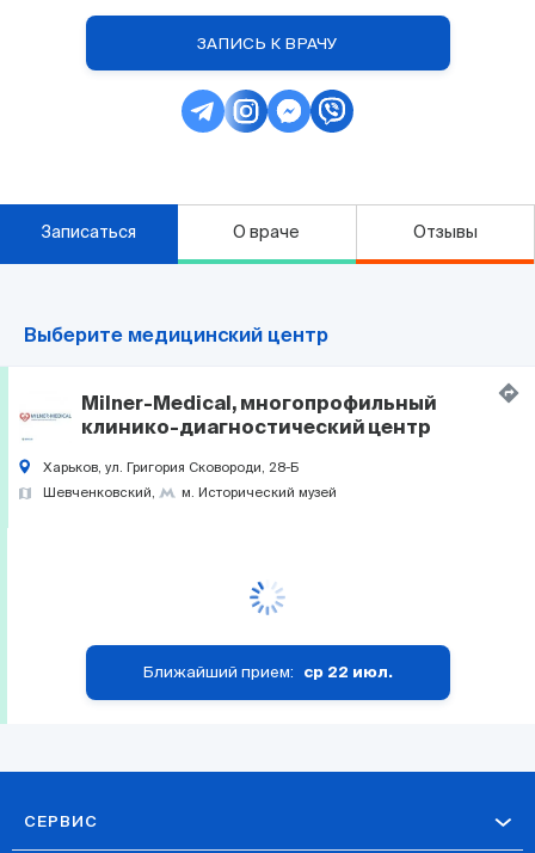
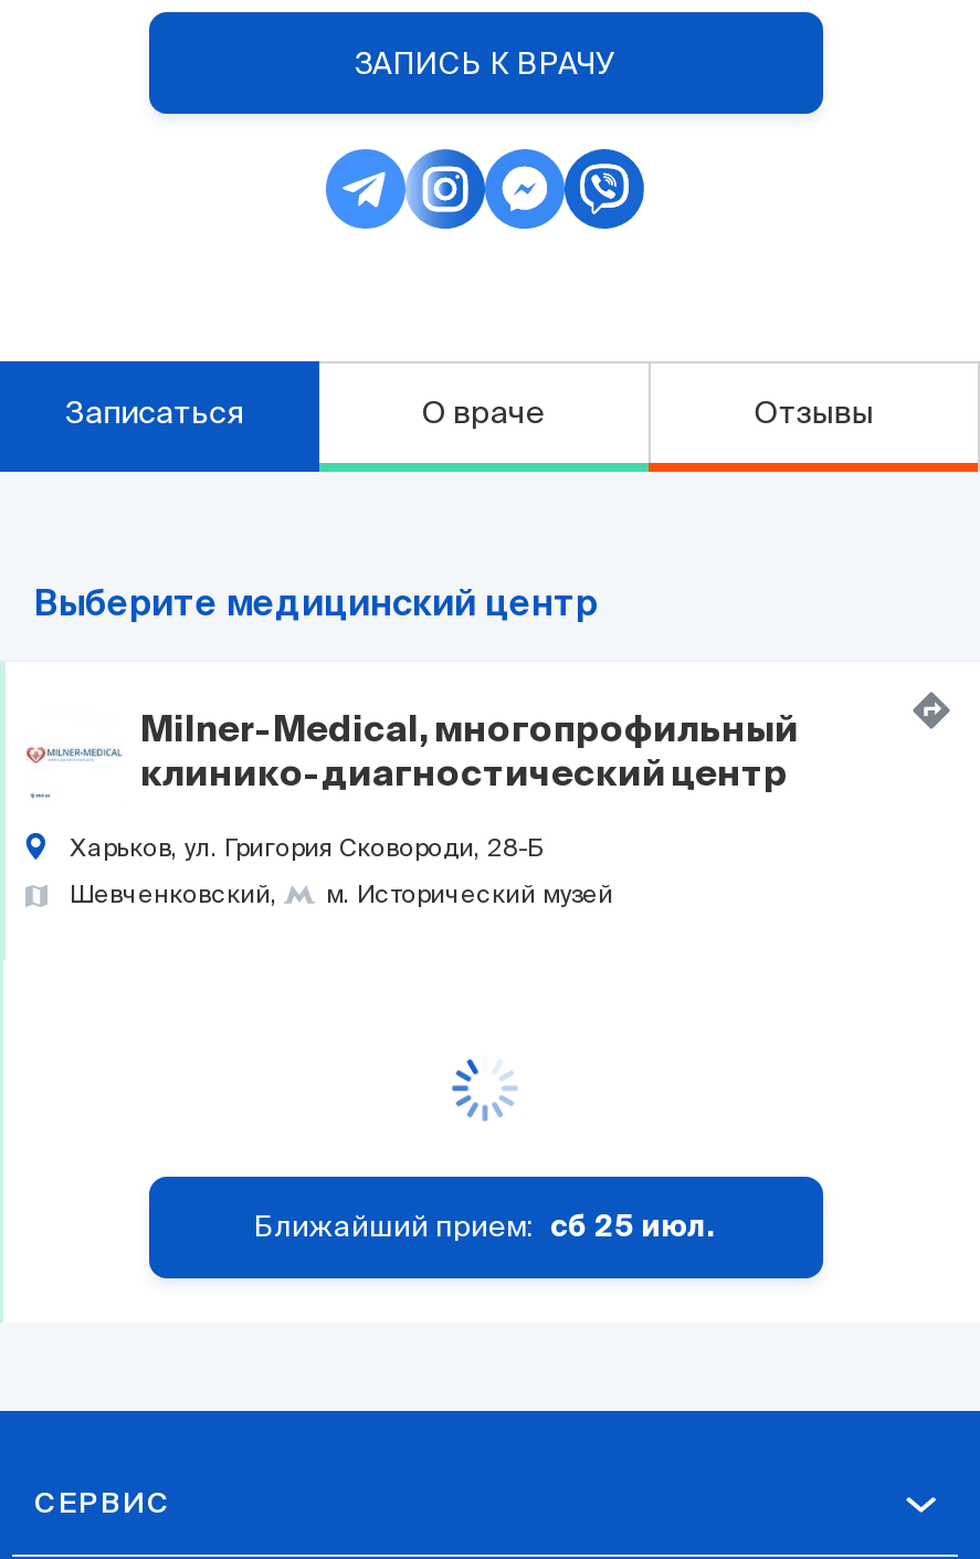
[143,663,392,681] Ближайший прием: ср 22 июл. -> [254,1209,716,1242] Ближайший прием: сб 25 июл.

